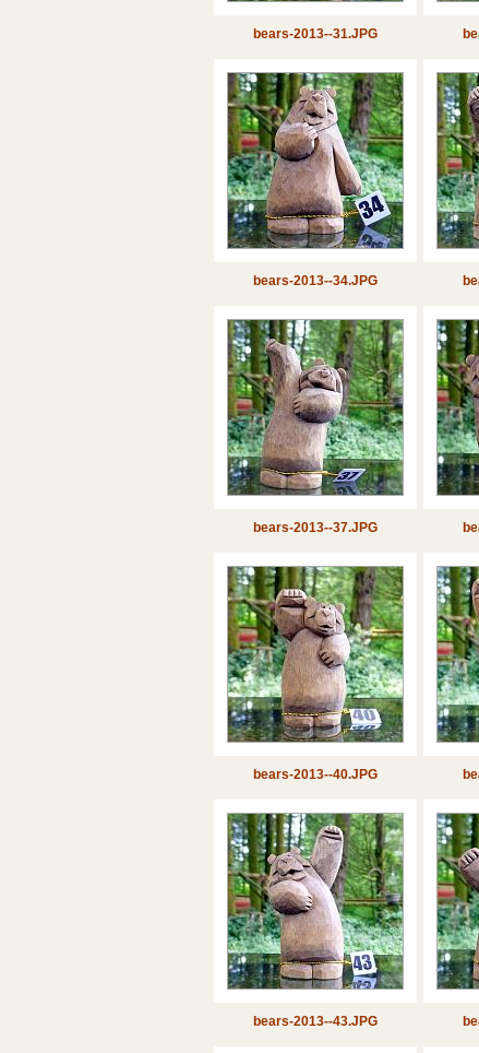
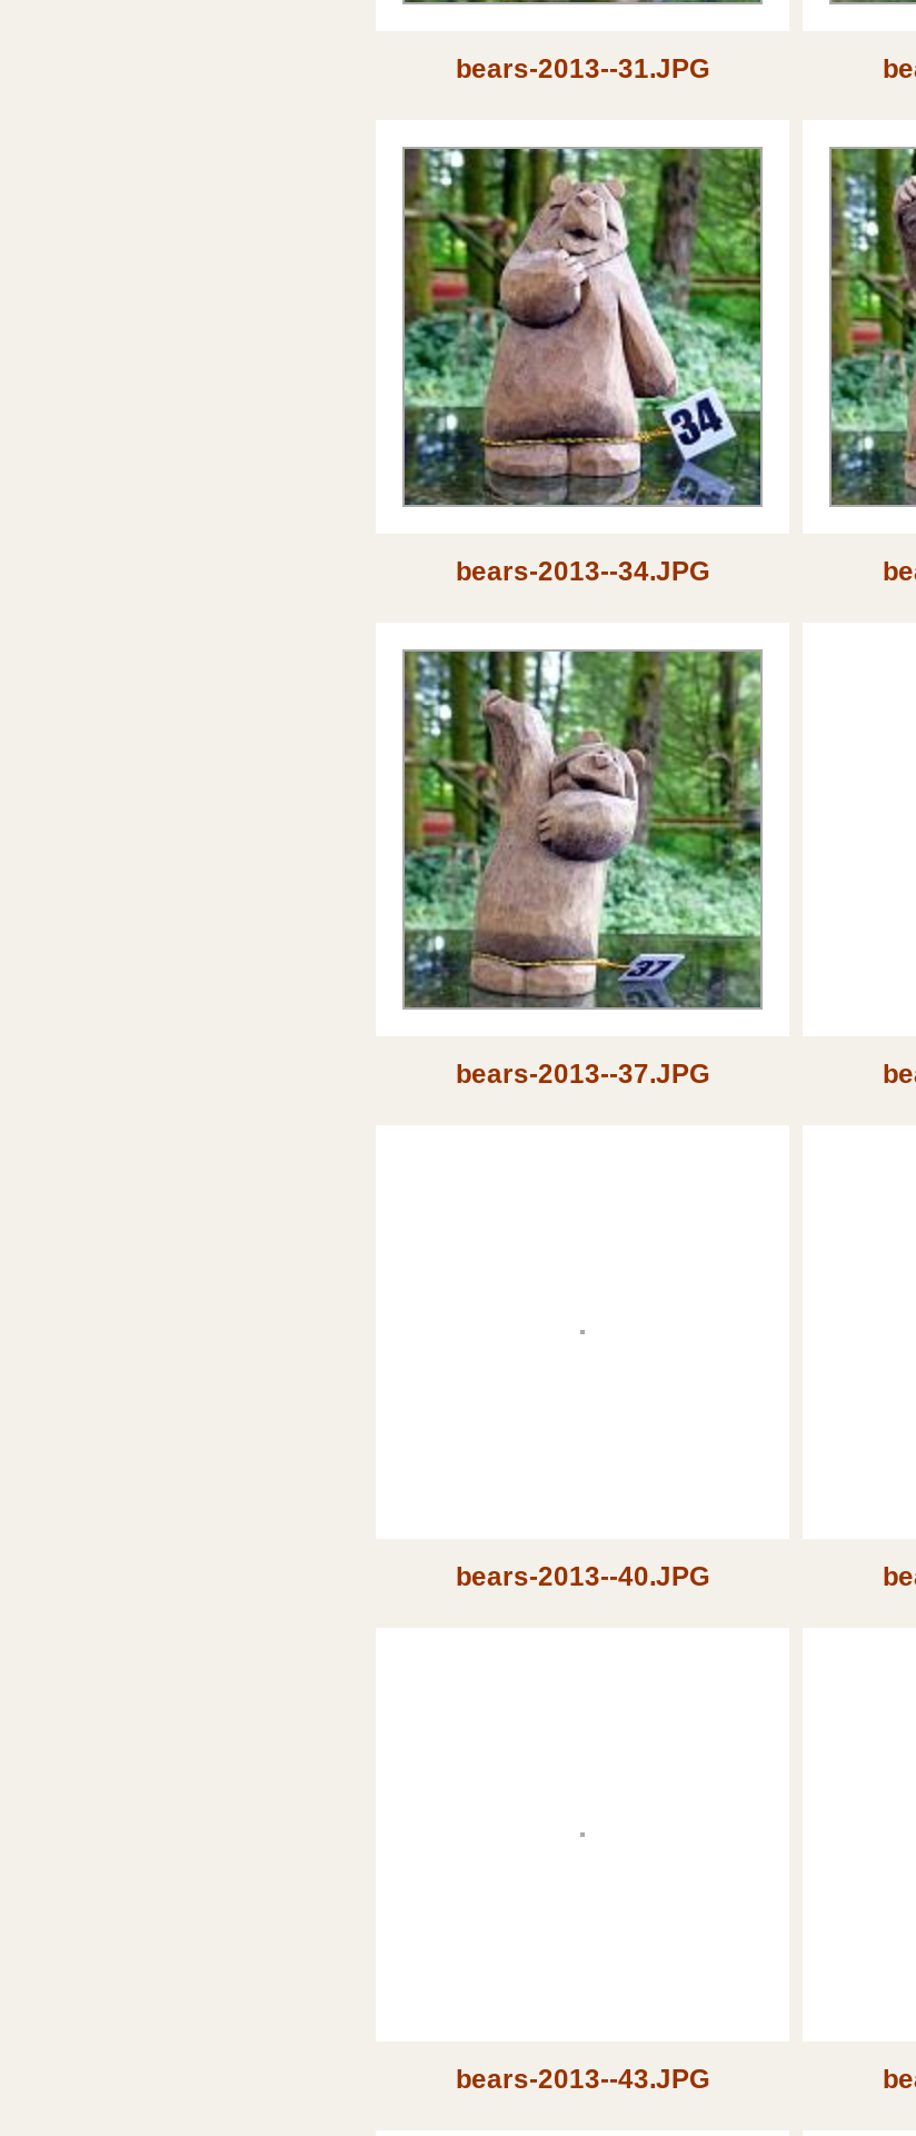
[435,318,476,497] [image] -> none
[226,565,405,744] [image] -> none
[435,565,476,744] [image] -> none
[226,812,405,991] [image] -> none
[435,812,476,991] [image] -> none

